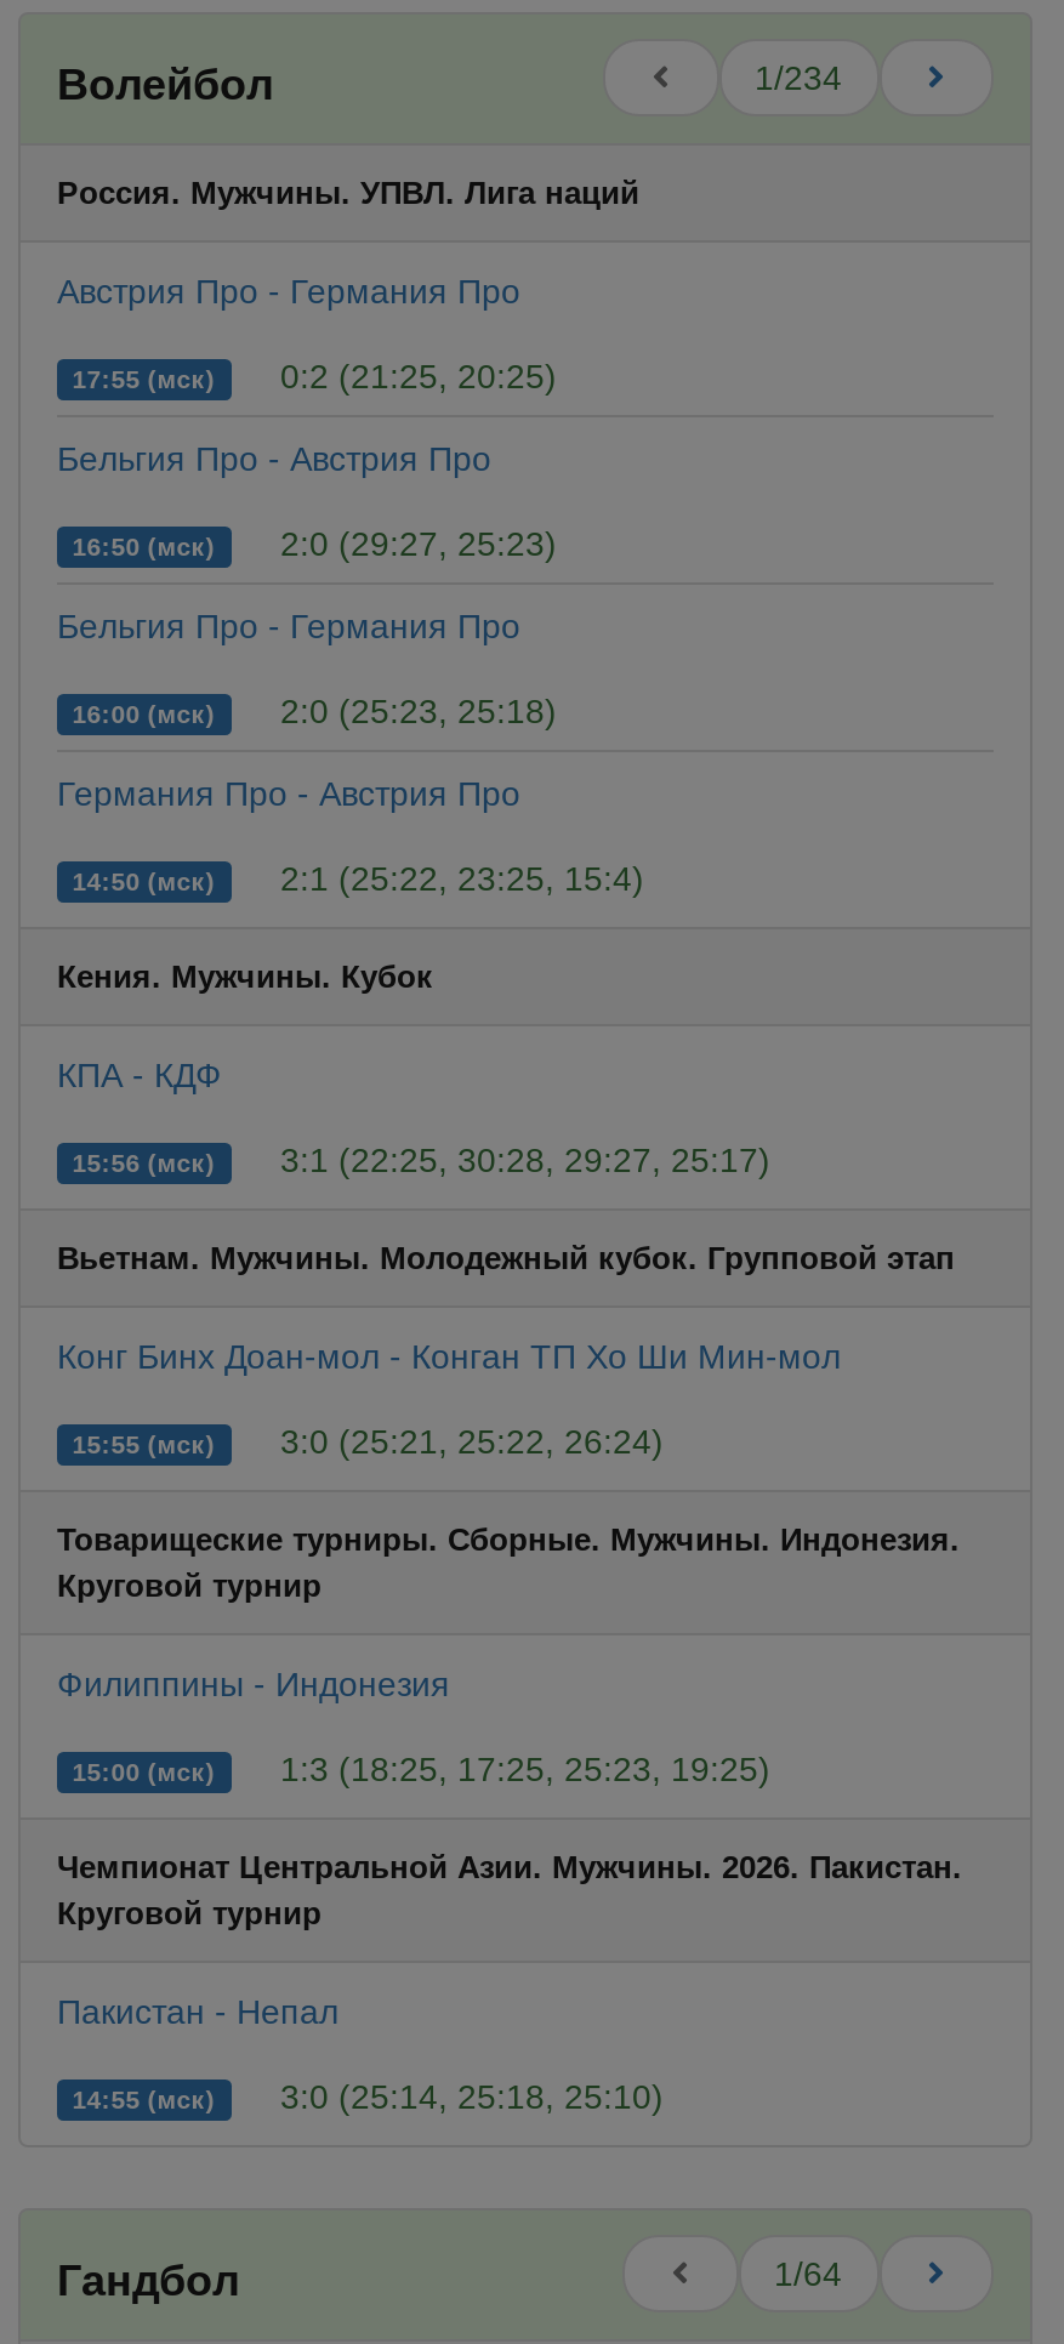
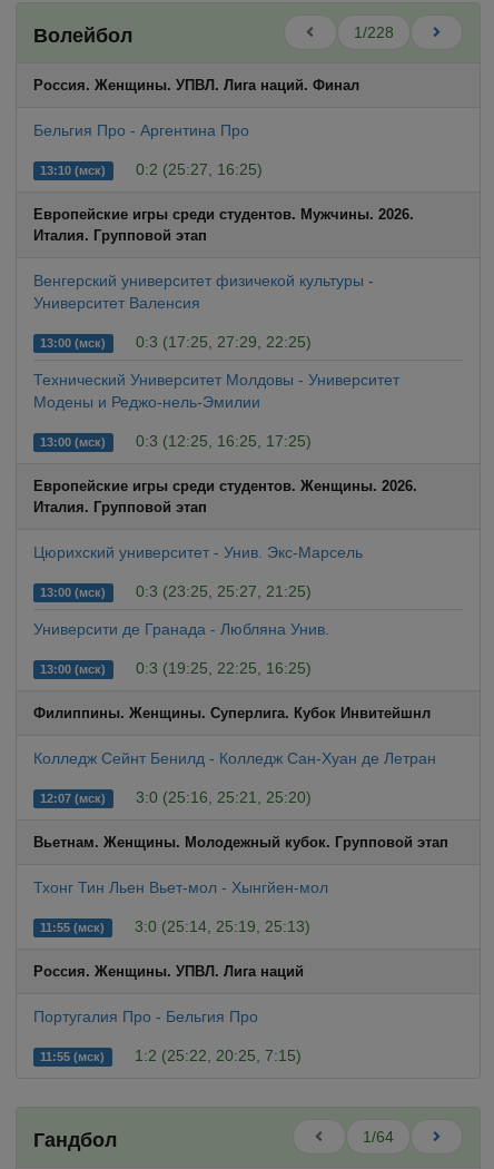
[755,58,842,97] 1/234 -> [353,23,393,41] 1/228
[57,175,962,2116] Россия. Мужчины. УПВЛ. Лига наций | Австрия Про - Германия Про | 17:55 (мск) | 0:2 (21:25, 20:25) | Бельгия Про - Австрия Про | 16:50 (мск) | 2:0 (29:27, 25:23) | Бельгия Про - Германия Про | 16:00 (мск) | 2:0 (25:23, 25:18) | Германия Про - Австрия Про | 14:50 (мск) | 2:1 (25:22, 23:25, 15:4) | Кения. Мужчины. Кубок | КПА - КДФ | 15:56 (мск) | 3:1 (22:25, 30:28, 29:27, 25:17) | Вьетнам. Мужчины. Молодeжный кубок. Групповой этап | Конг Бинх Доан-мол - Конган ТП Хо Ши Мин-мол | 15:55 (мск) | 3:0 (25:21, 25:22, 26:24) | Товарищеские турниры. Сборные. Мужчины. Индонезия. | Круговой турнир | Филиппины - Индонезия | 15:00 (мск) | 1:3 (18:25, 17:25, 25:23, 19:25) | Чемпионат Центральной Азии. Мужчины. 2026. Пакистан. | Круговой турнир | Пакистан - Непал | 14:55 (мск) | 3:0 (25:14, 25:18, 25:10) -> [33,77,448,1064] Россия. Женщины. УПВЛ. Лига наций. Финал | Бельгия Про - Аргентина Про | 13:10 (мск) | 0:2 (25:27, 16:25) | Европейские игры среди студентов. Мужчины. 2026. | Италия. Групповой этап | Венгерский университет физичекой культуры - | Университет Валенсия | 13:00 (мск) | 0:3 (17:25, 27:29, 22:25) | Технический Университет Молдовы - Университет | Модены и Реджо-нель-Эмилии | 13:00 (мск) | 0:3 (12:25, 16:25, 17:25) | Европейские игры среди студентов. Женщины. 2026. | Италия. Групповой этап | Цюрихский университет - Унив. Экс-Марсель | 13:00 (мск) | 0:3 (23:25, 25:27, 21:25) | Университи де Гранада - Любляна Унив. | 13:00 (мск) | 0:3 (19:25, 22:25, 16:25) | Филиппины. Женщины. Суперлига. Кубок Инвитейшнл | Колледж Сейнт Бенилд - Колледж Сан-Хуан де Летран | 12:07 (мск) | 3:0 (25:16, 25:21, 25:20) | Вьетнам. Женщины. Молодeжный кубок. Групповой этап | Тхонг Тин Льен Вьет-мол - Хынгйен-мол | 11:55 (мск) | 3:0 (25:14, 25:19, 25:13) | Россия. Женщины. УПВЛ. Лига наций | Португалия Про - Бельгия Про | 11:55 (мск) | 1:2 (25:22, 20:25, 7:15)

